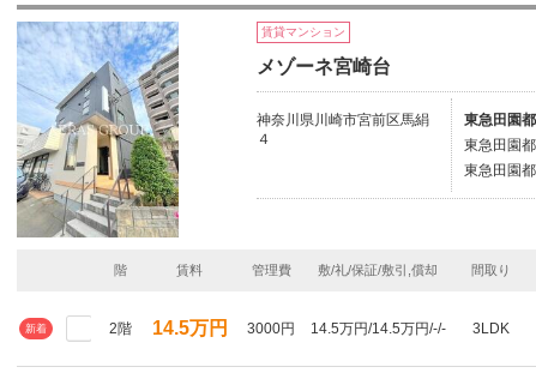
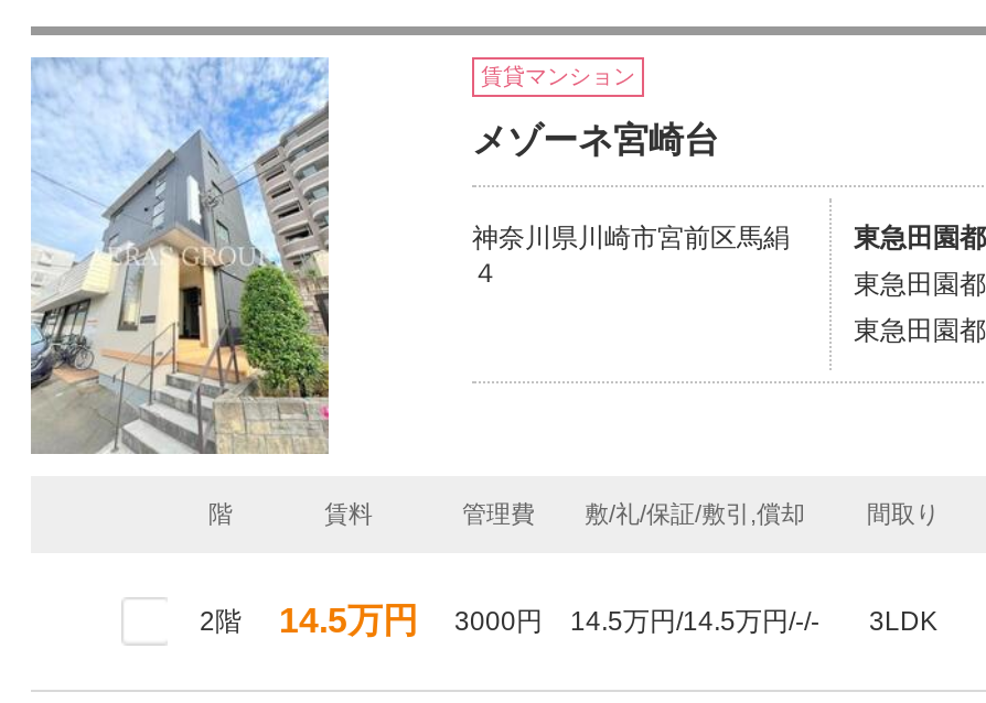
[25,323,47,335] 新着 -> none

